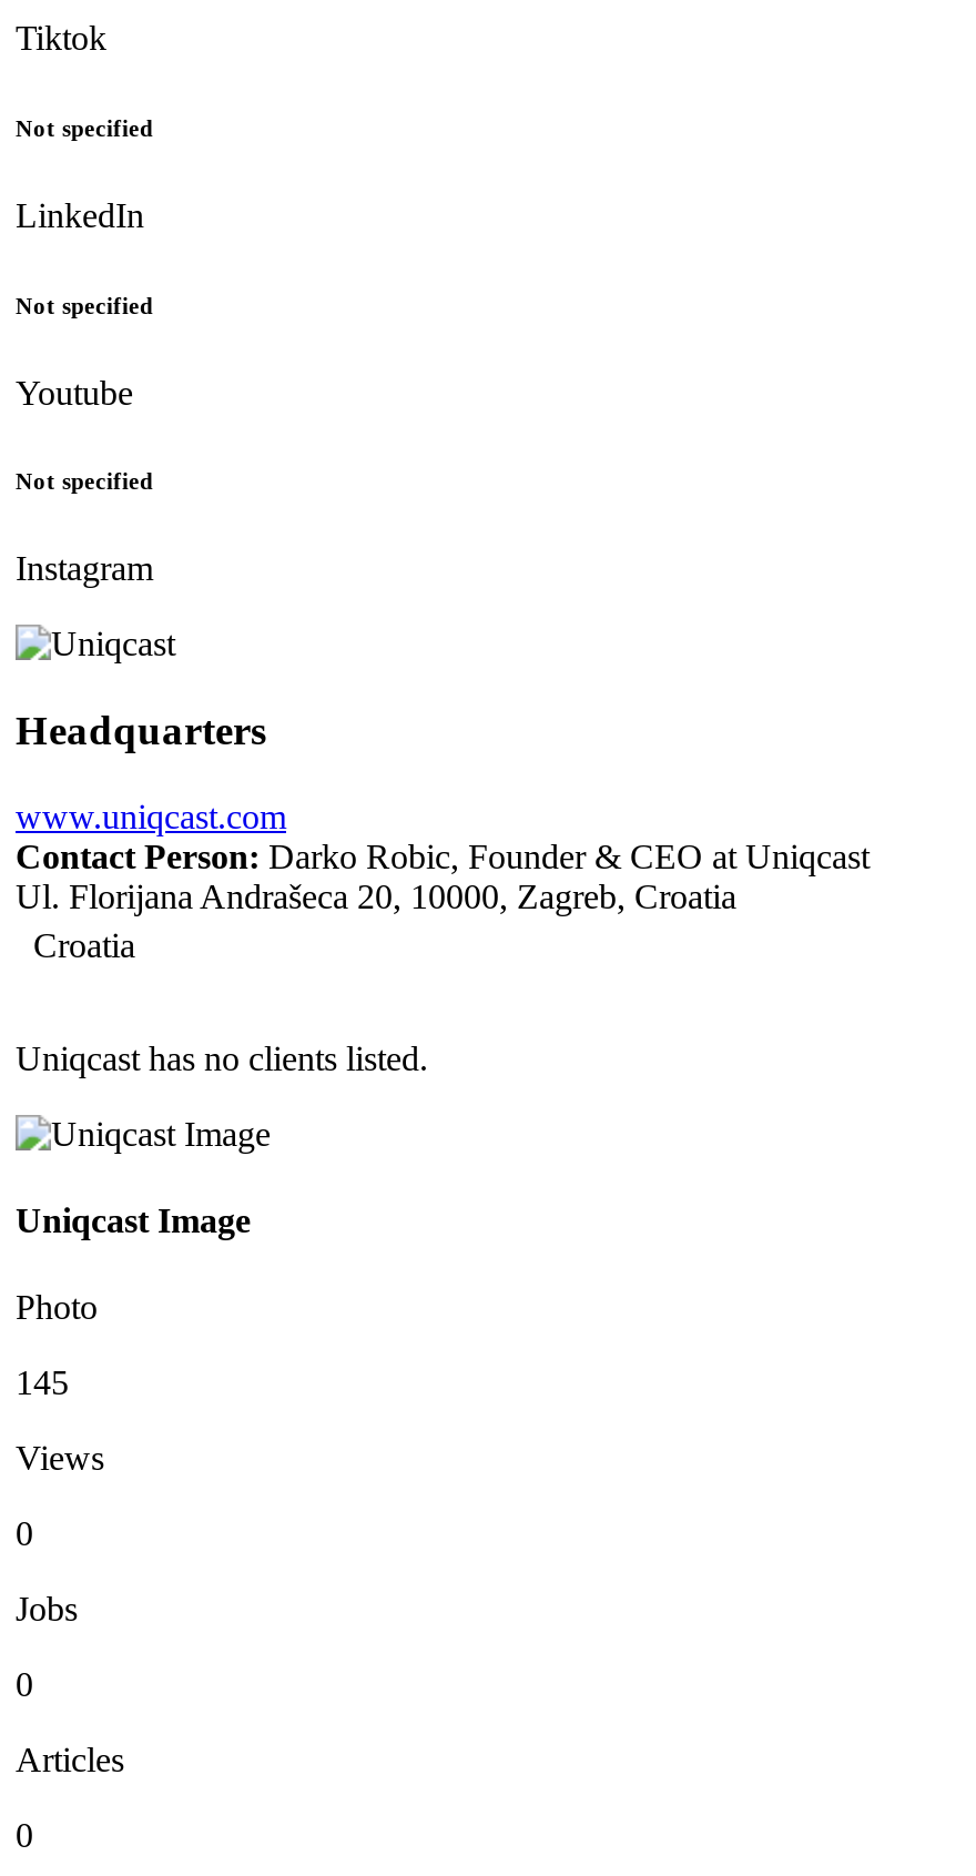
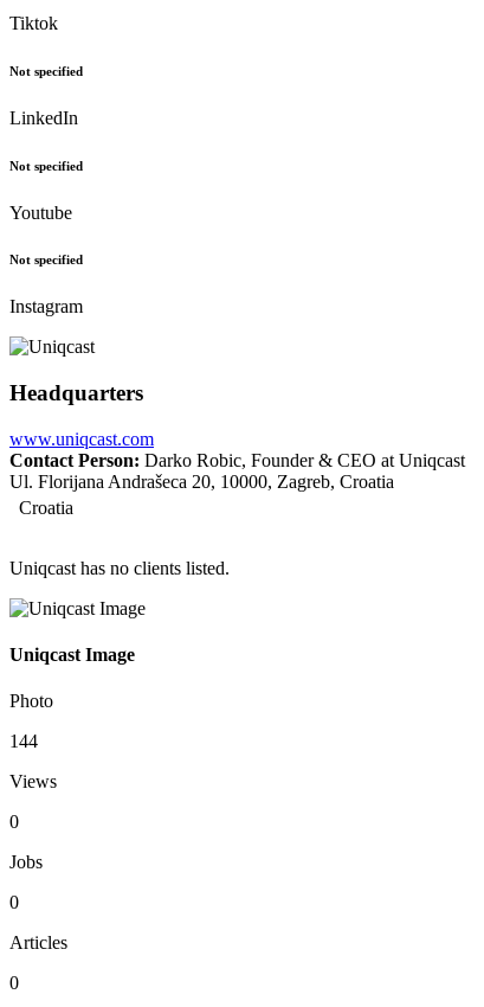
[16,1364,69,1402] 145 -> [9,731,38,752] 144

